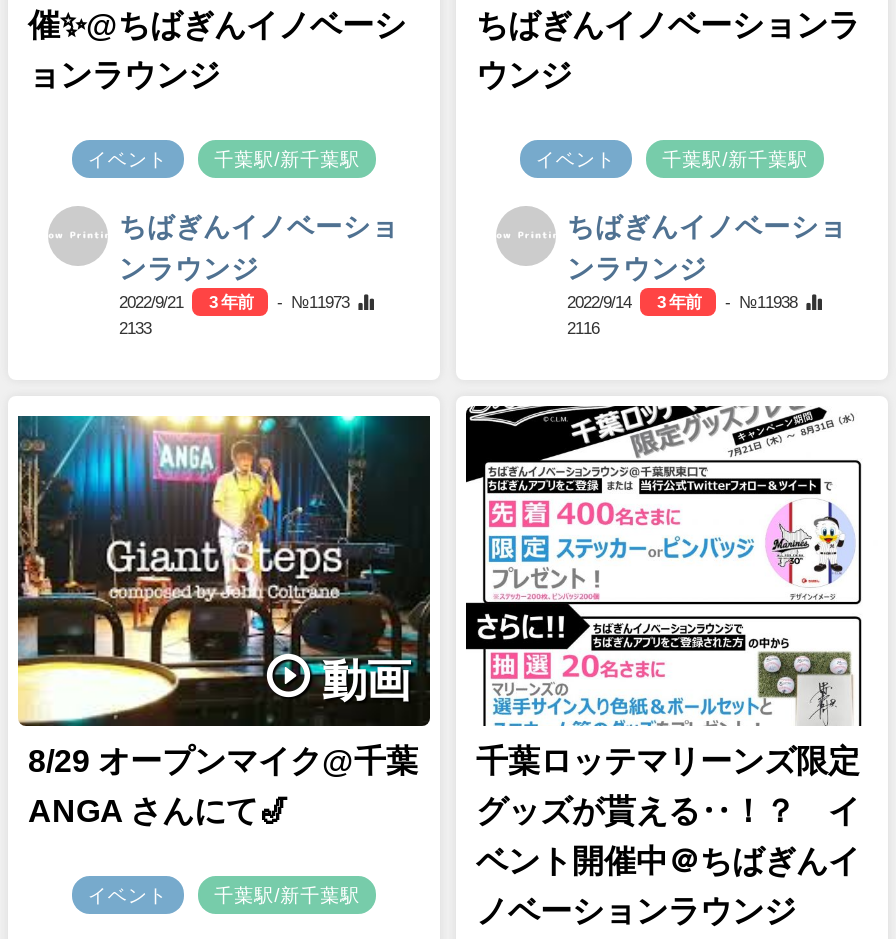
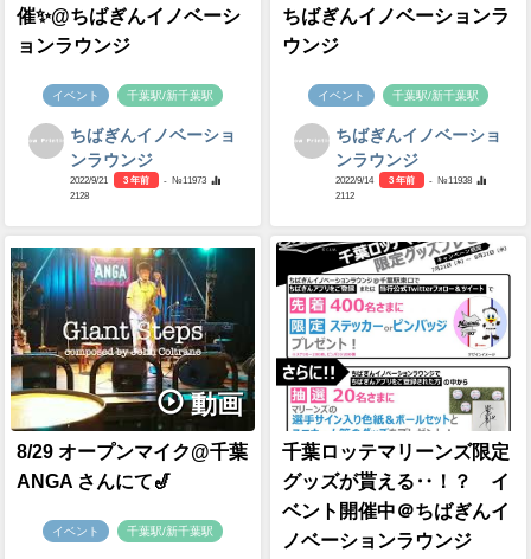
[119,318,151,338] 2133 -> [71,189,89,201] 2128
[567,318,599,338] 2116 -> [336,189,355,201] 2112

